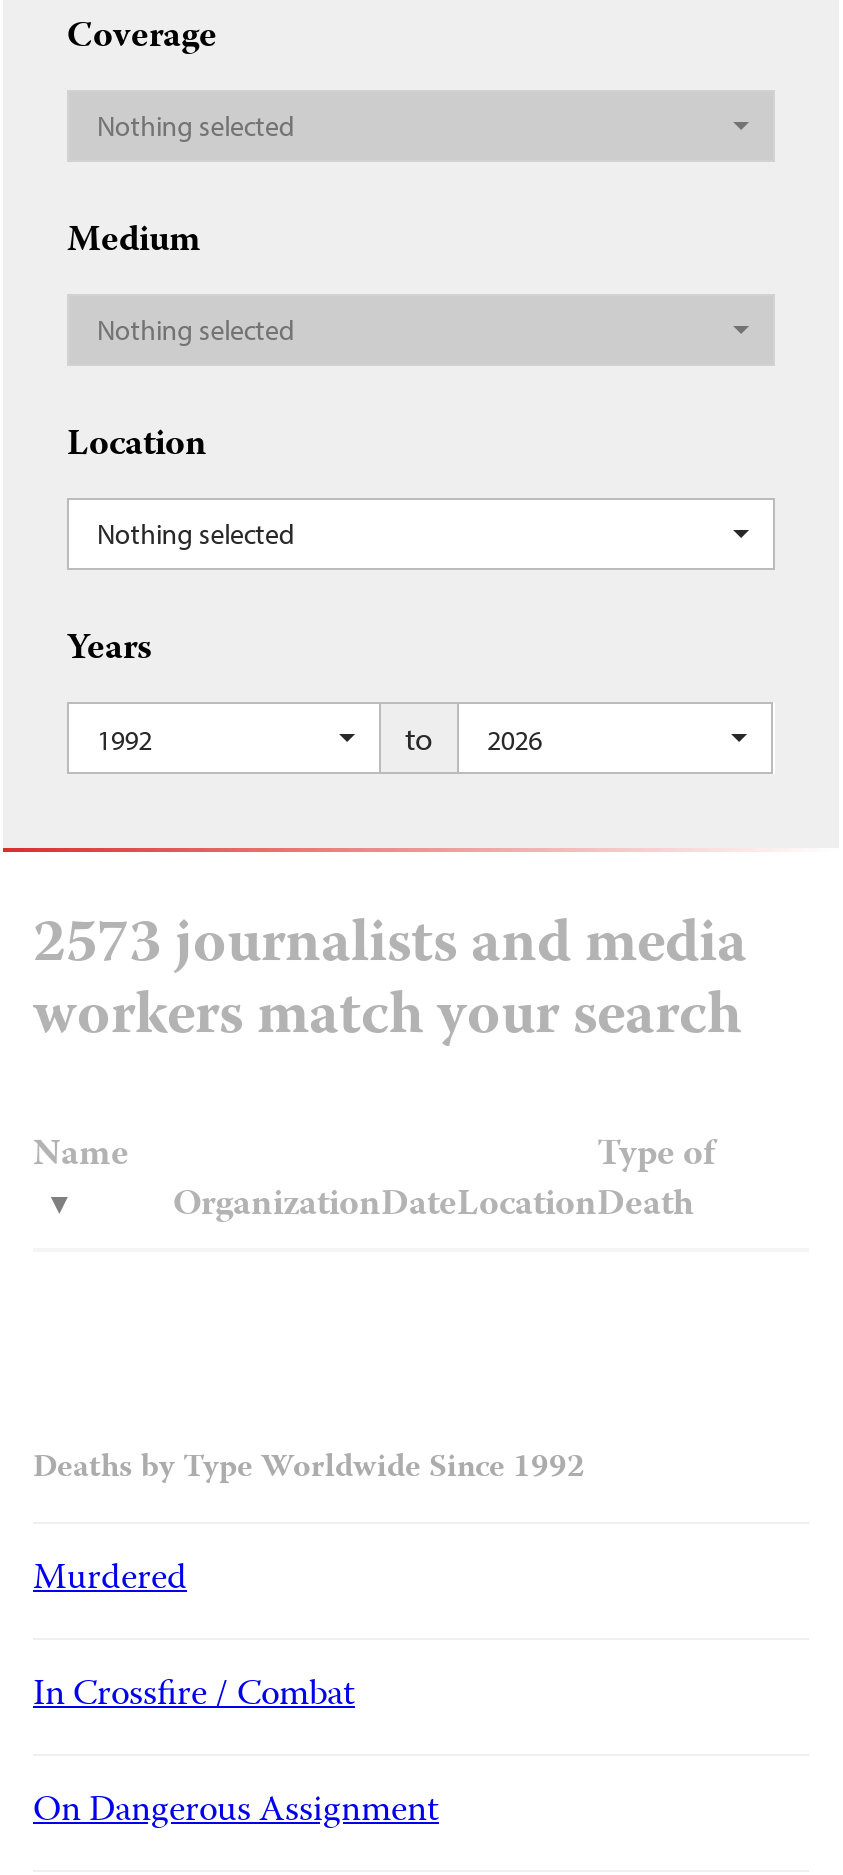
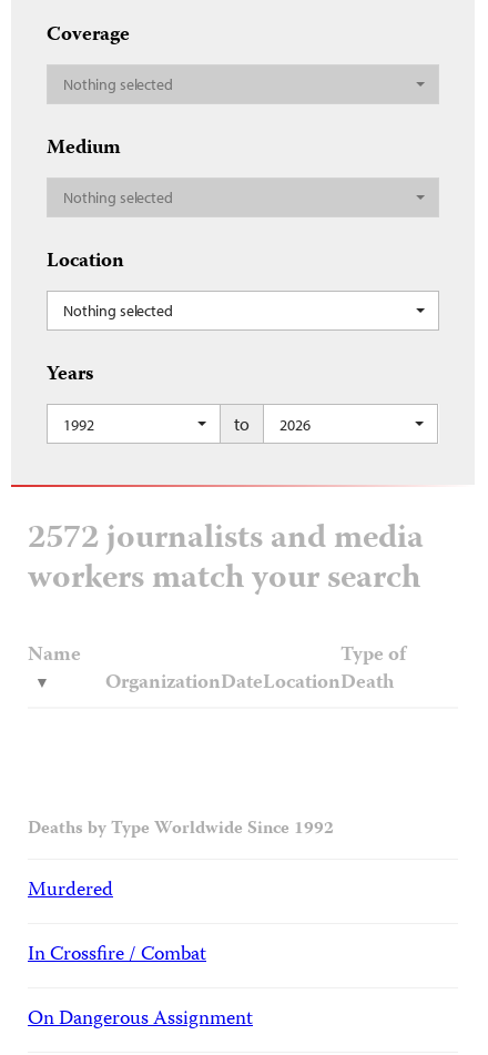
[33,899,747,997] 2573 journalists and media -> [28,513,424,567] 2572 journalists and media

